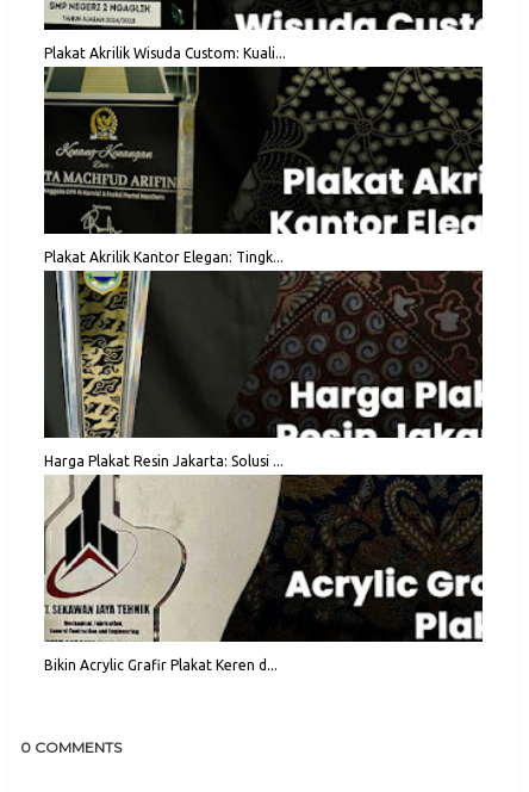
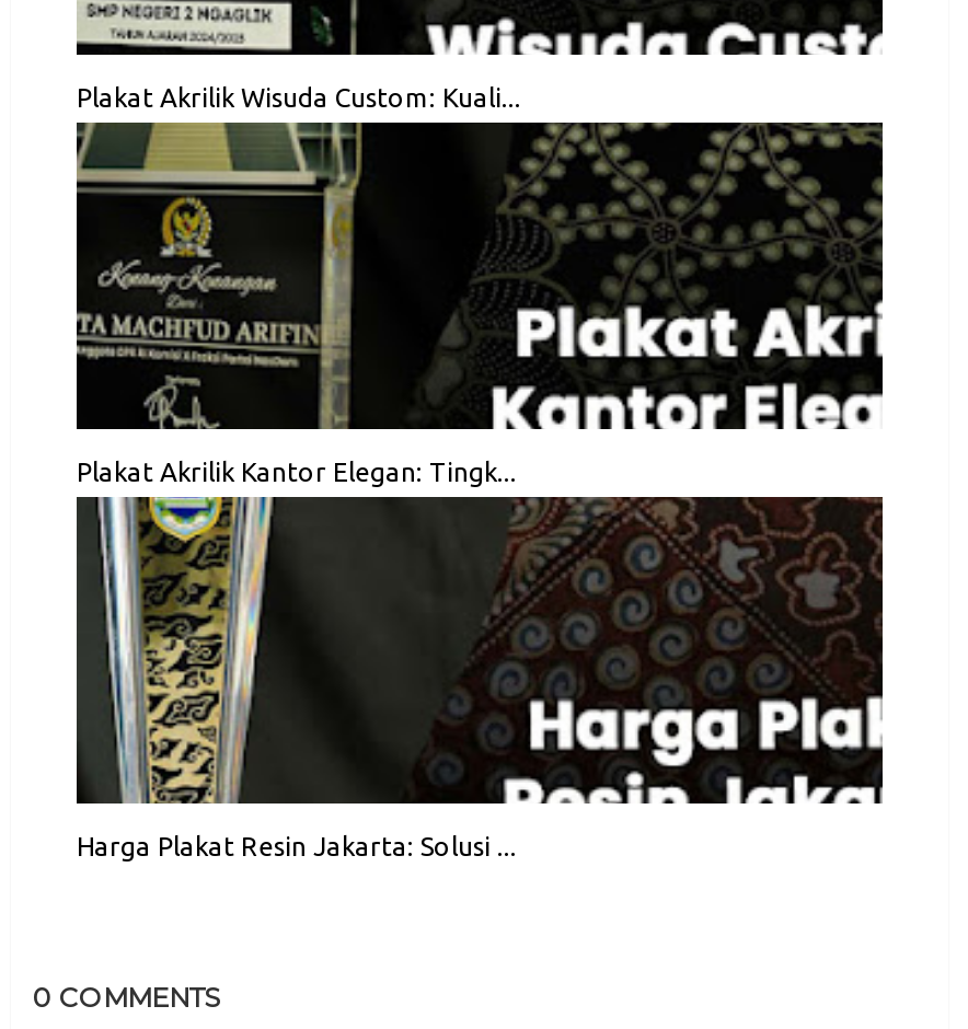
[44,474,484,672] [image] | Bikin Acrylic Grafir Plakat Keren d... -> none

